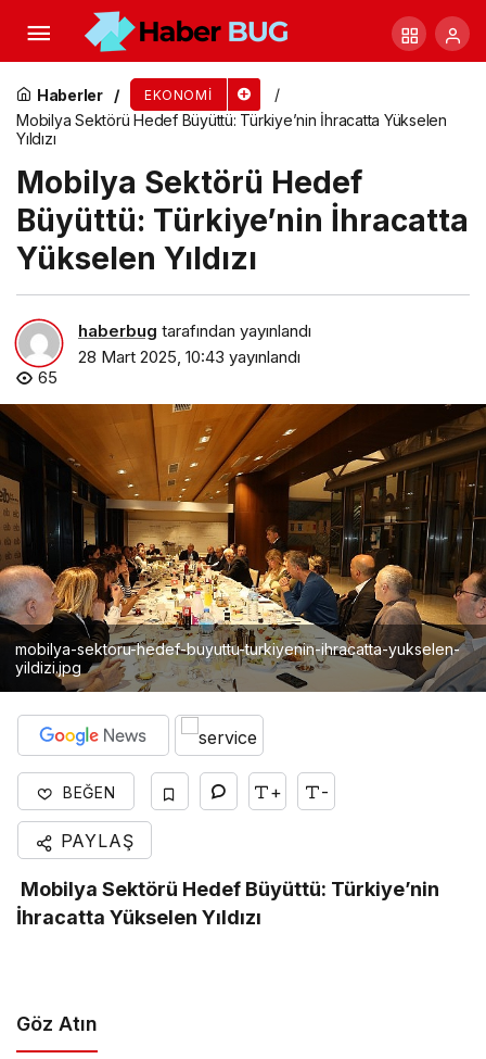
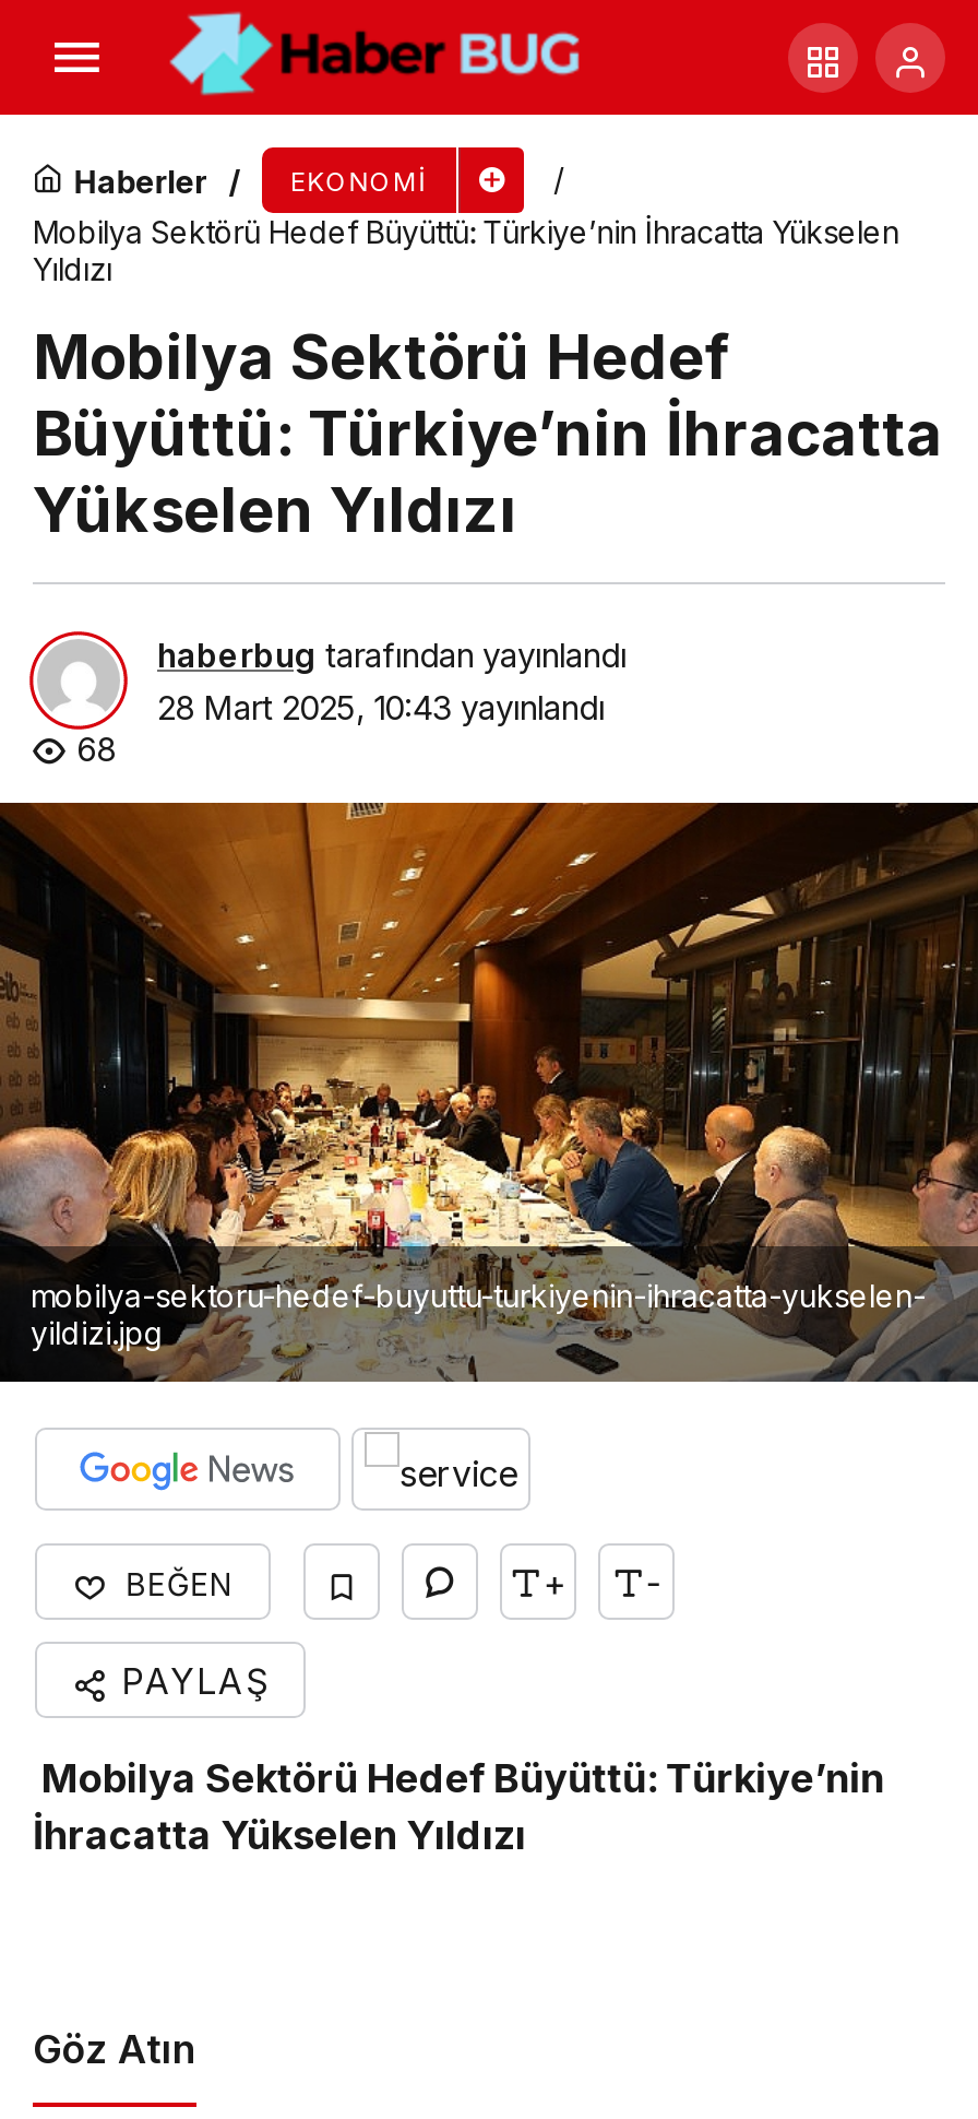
[38,367,57,387] 65 -> [76,727,116,769] 68

